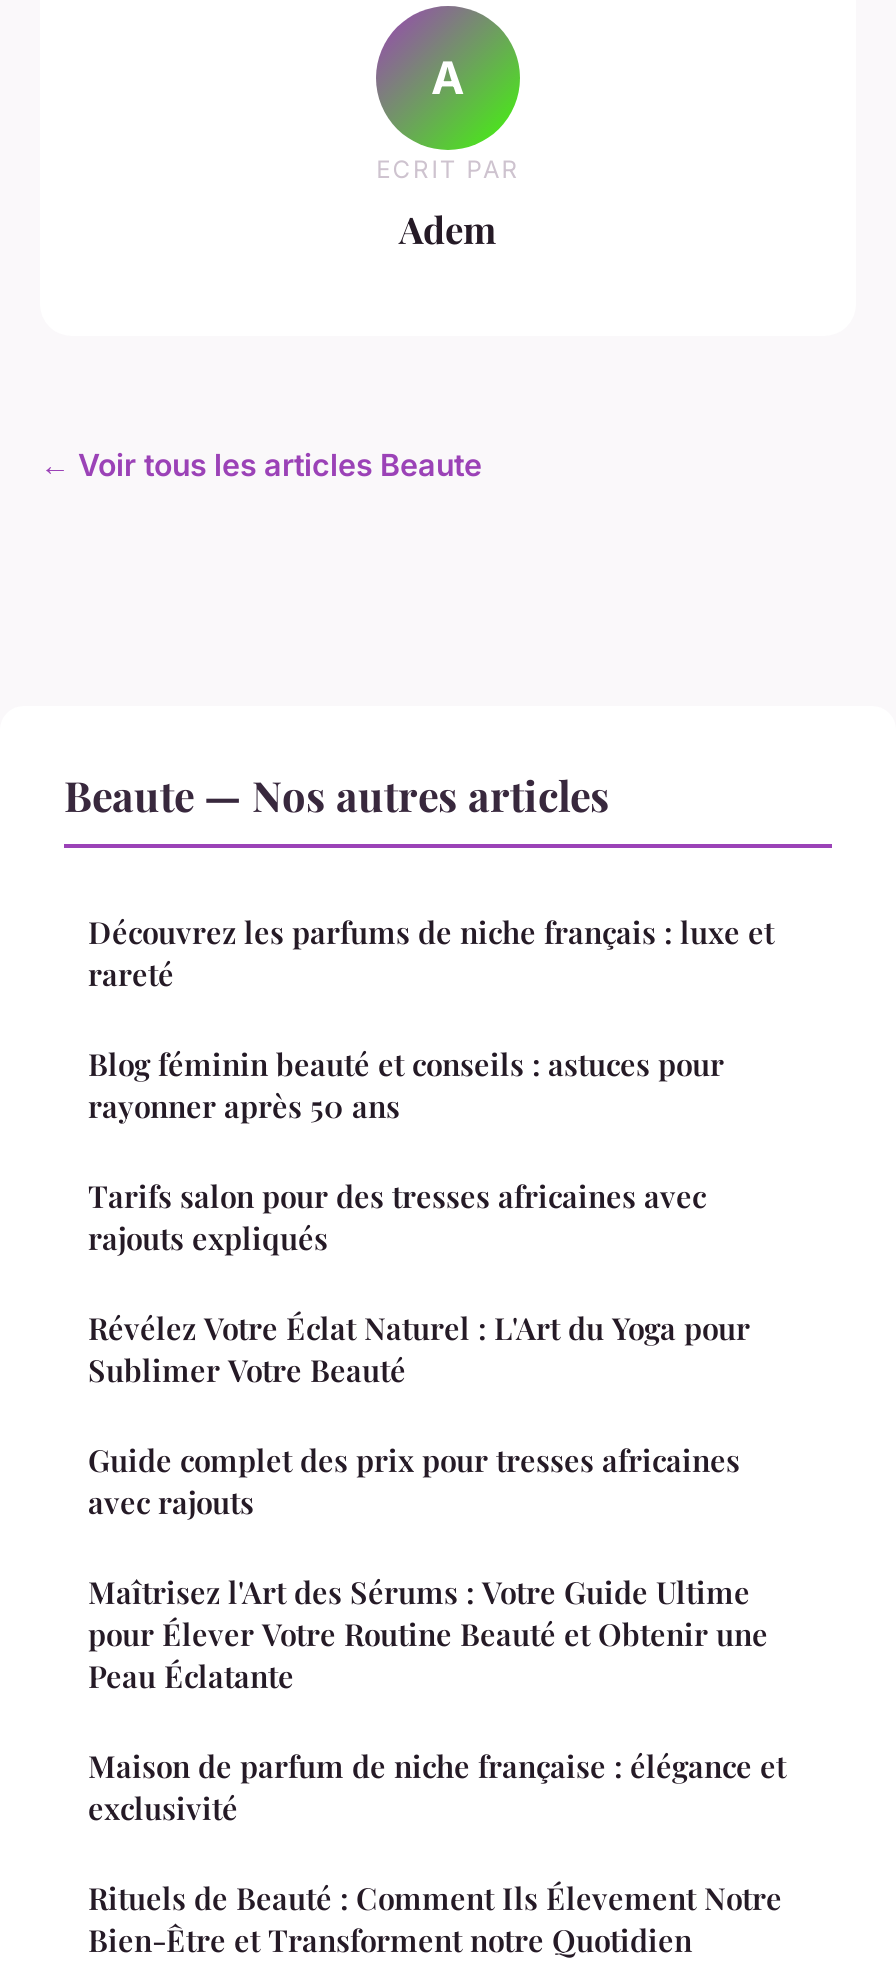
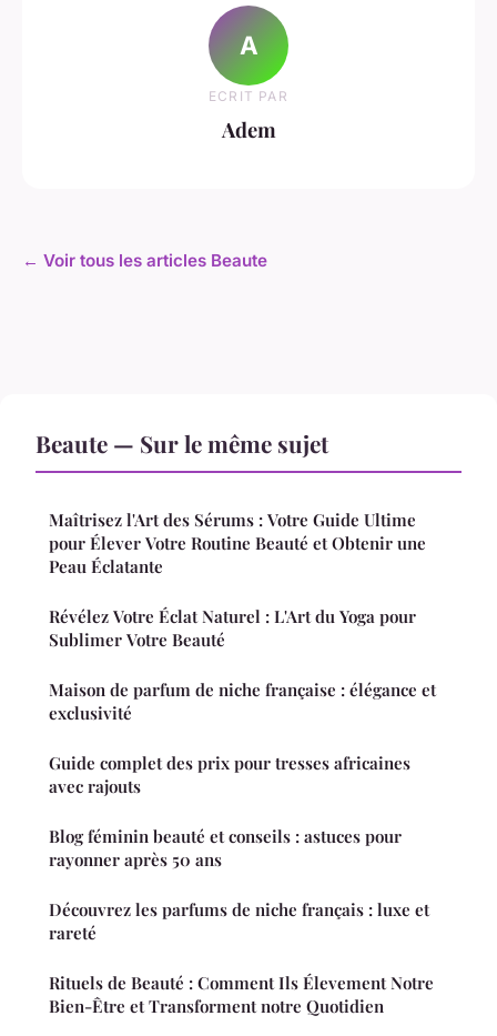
[64,766,706,1258] Beaute — Nos autres articles | Tarifs salon pour des tresses africaines avec | rajouts expliqués -> [35,428,328,459] Beaute — Sur le même sujet
moved [88,912,774,1522] -> [49,752,429,944]: Guide complet des prix pour tresses africaines | avec rajouts | Blog féminin beauté et conseils : astuces pour | rayonner après 50 ans | Découvrez les parfums de niche français : luxe et | rareté
moved [88,1308,750,1390] -> [49,605,416,651]: Révélez Votre Éclat Naturel : L'Art du Yoga pour | Sublimer Votre Beauté
moved [88,1572,768,1696] -> [49,509,426,578]: Maîtrisez l'Art des Sérums : Votre Guide Ultime | pour Élever Votre Routine Beauté et Obtenir une | Peau Éclatante
moved [88,1746,786,1828] -> [49,679,436,724]: Maison de parfum de niche française : élégance et | exclusivité

